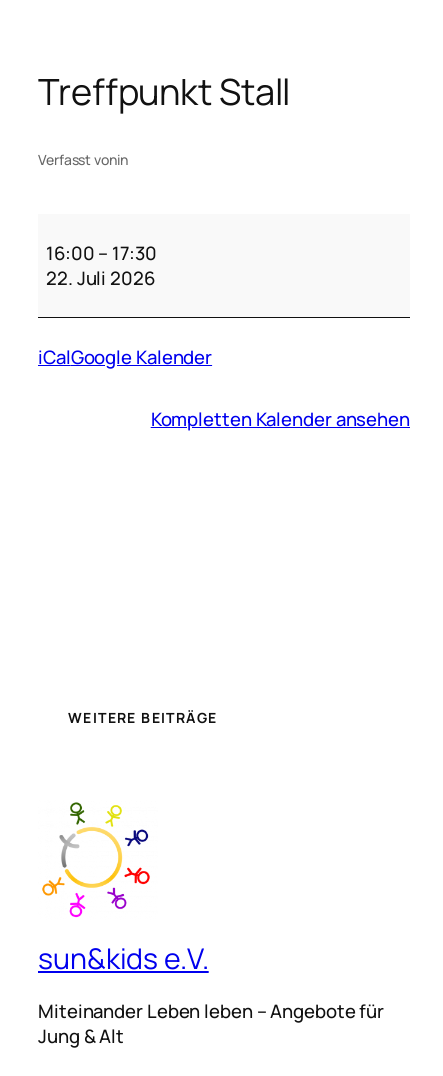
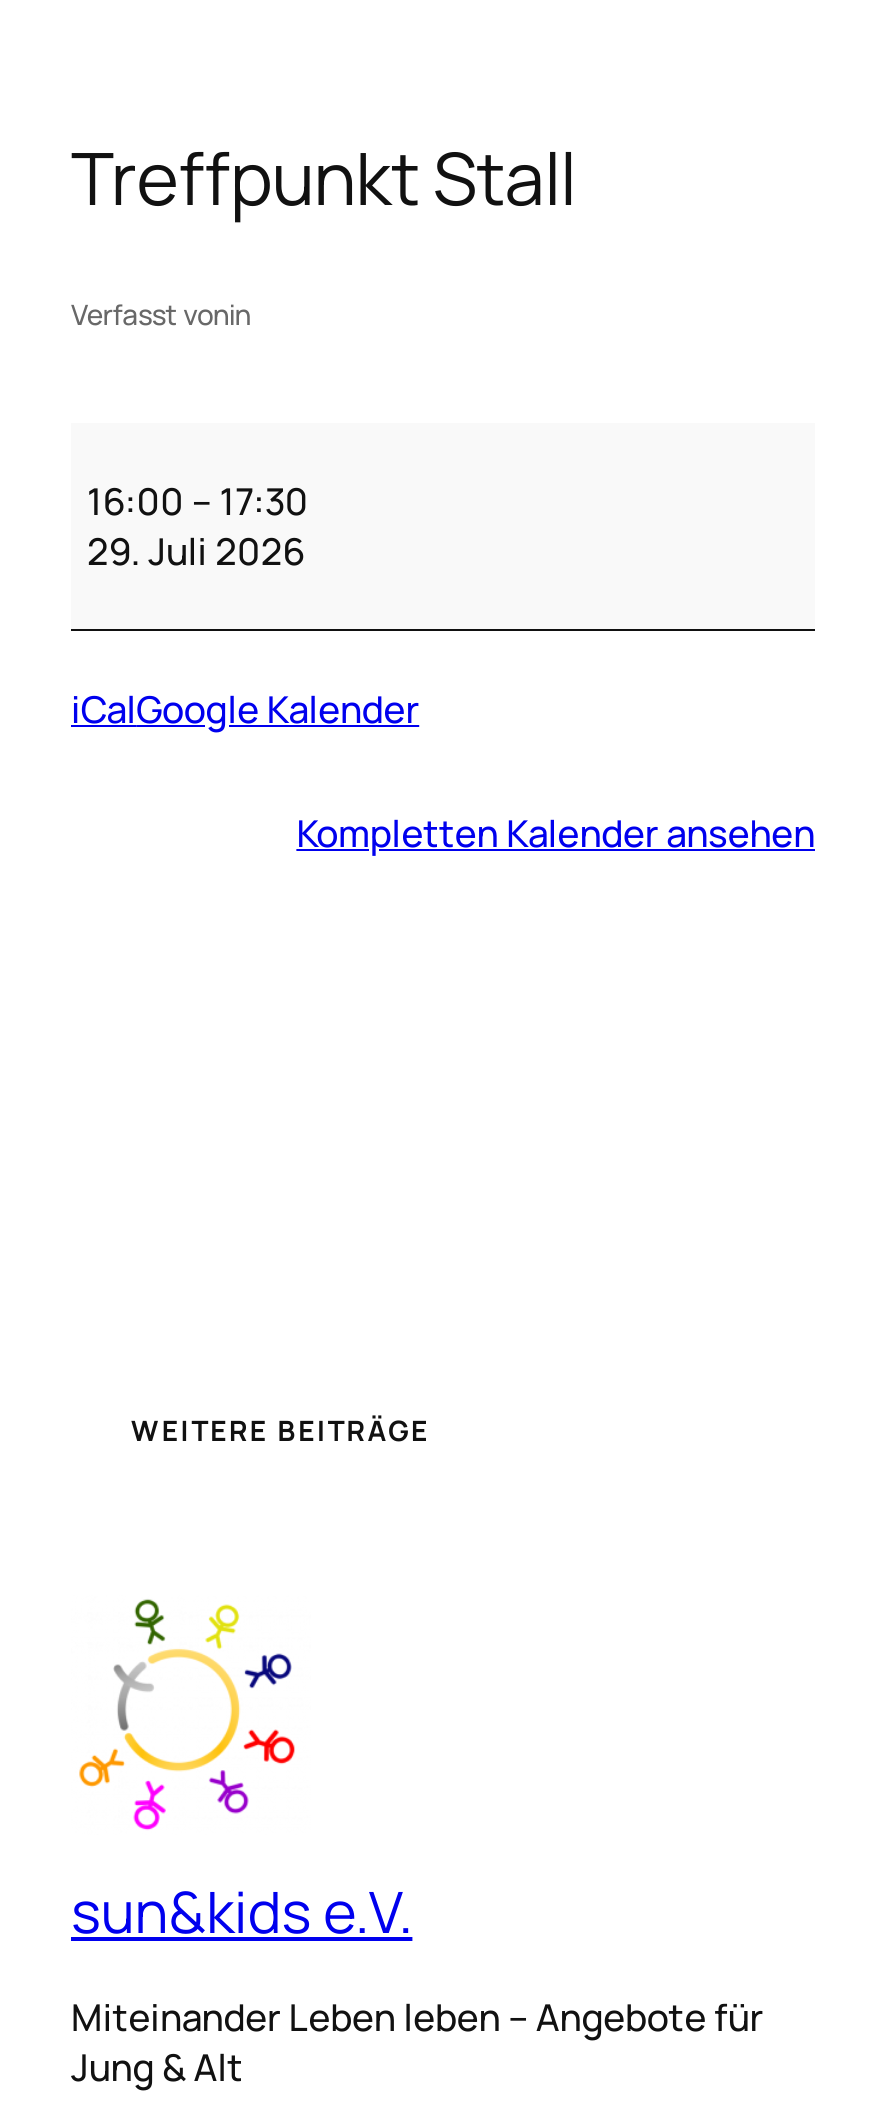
[46,265,155,291] 22. Juli 2026 -> [87,525,304,577] 29. Juli 2026

